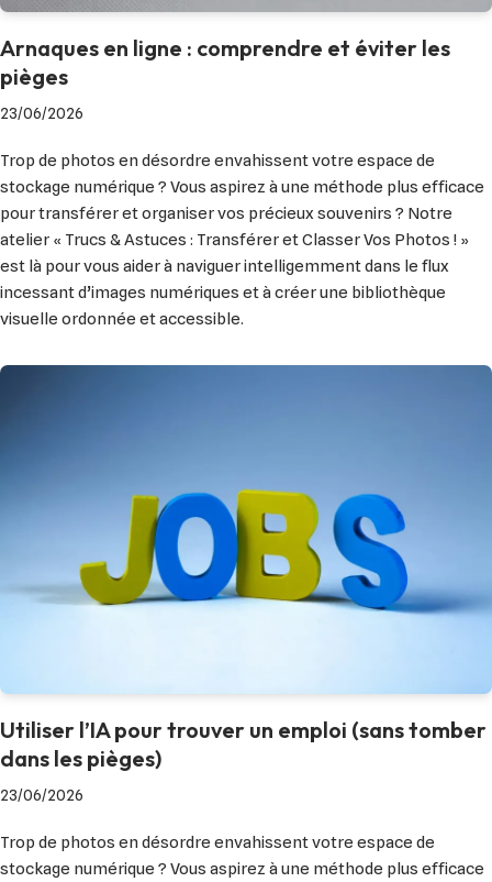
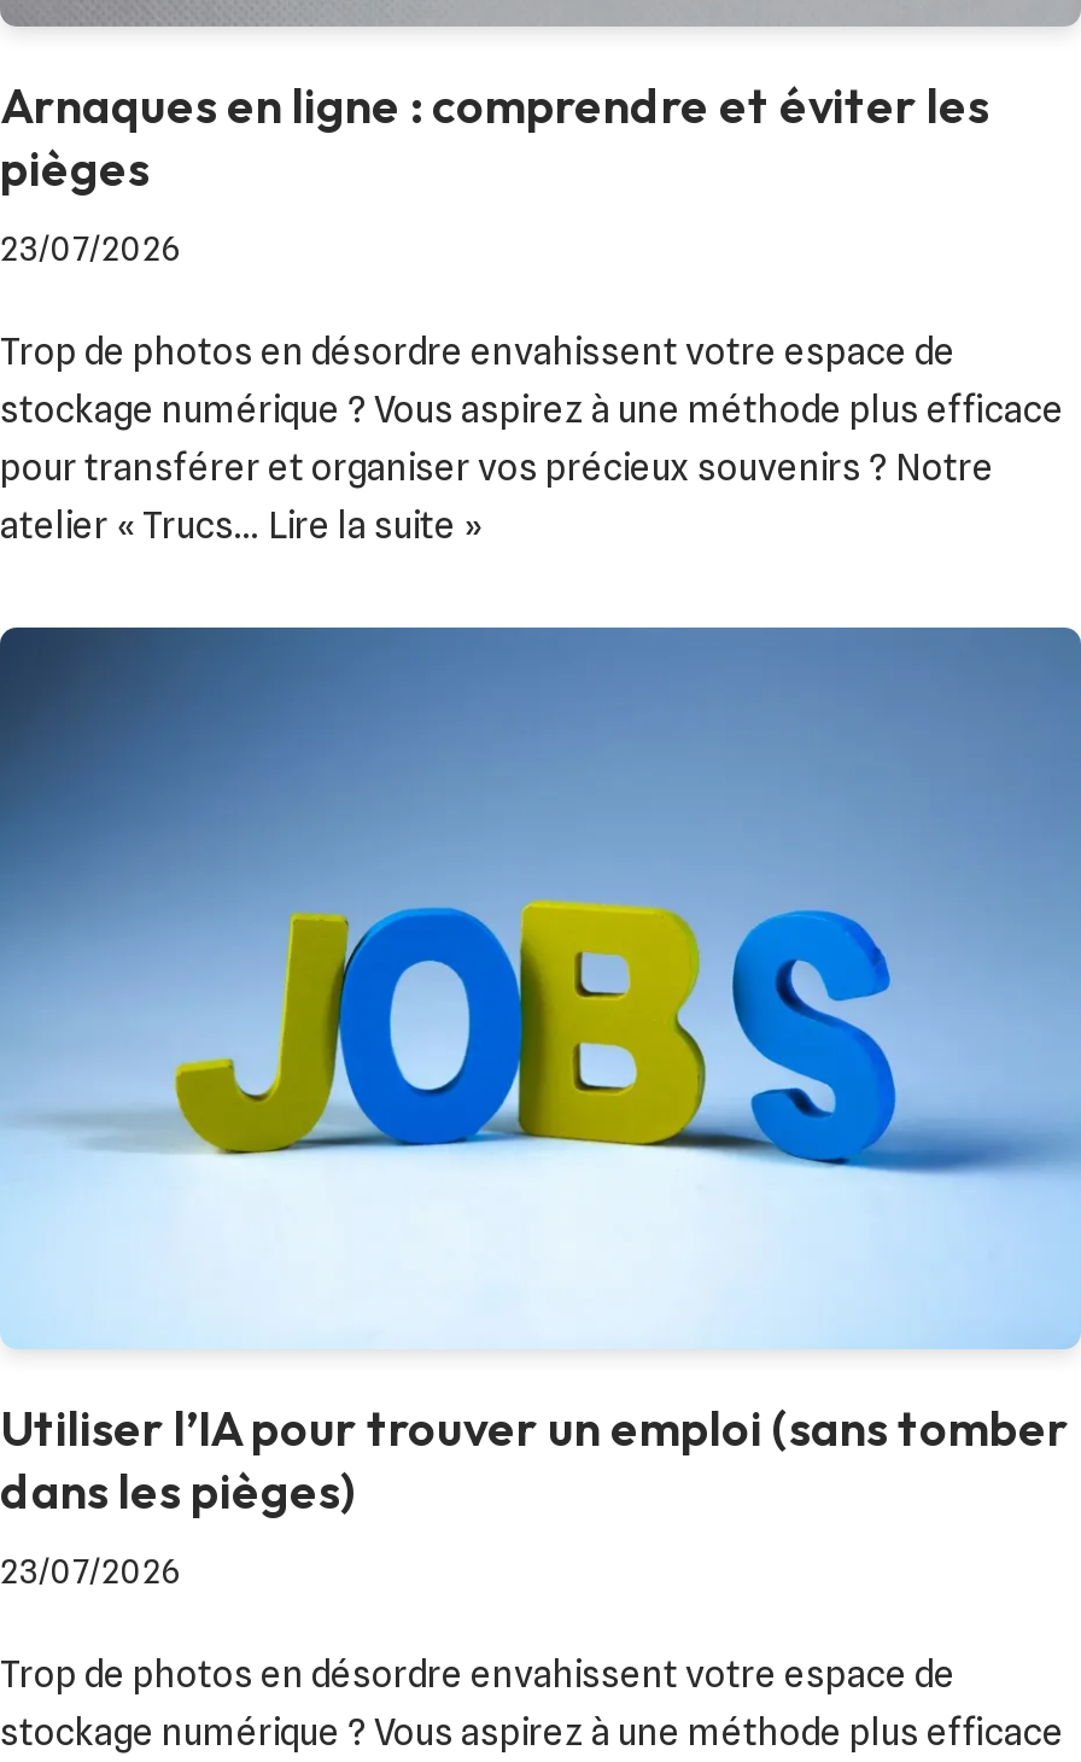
[0,105,83,123] 23/06/2026 -> [0,230,181,269] 23/07/2026
[0,230,469,329] atelier « Trucs & Astuces : Transférer et Classer Vos Photos ! » | est là pour vous aider à naviguer intelligemment dans le flux | incessant d’images numériques et à créer une bibliothèque | visuelle ordonnée et accessible. -> [0,505,483,549] atelier « Trucs… Lire la suite »
[0,786,83,804] 23/06/2026 -> [0,1552,181,1591] 23/07/2026

